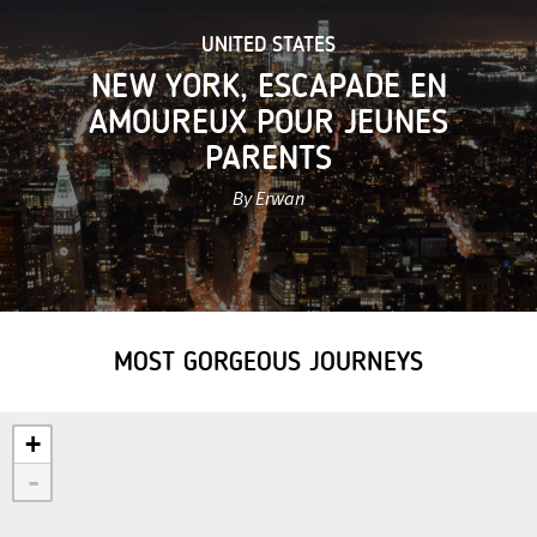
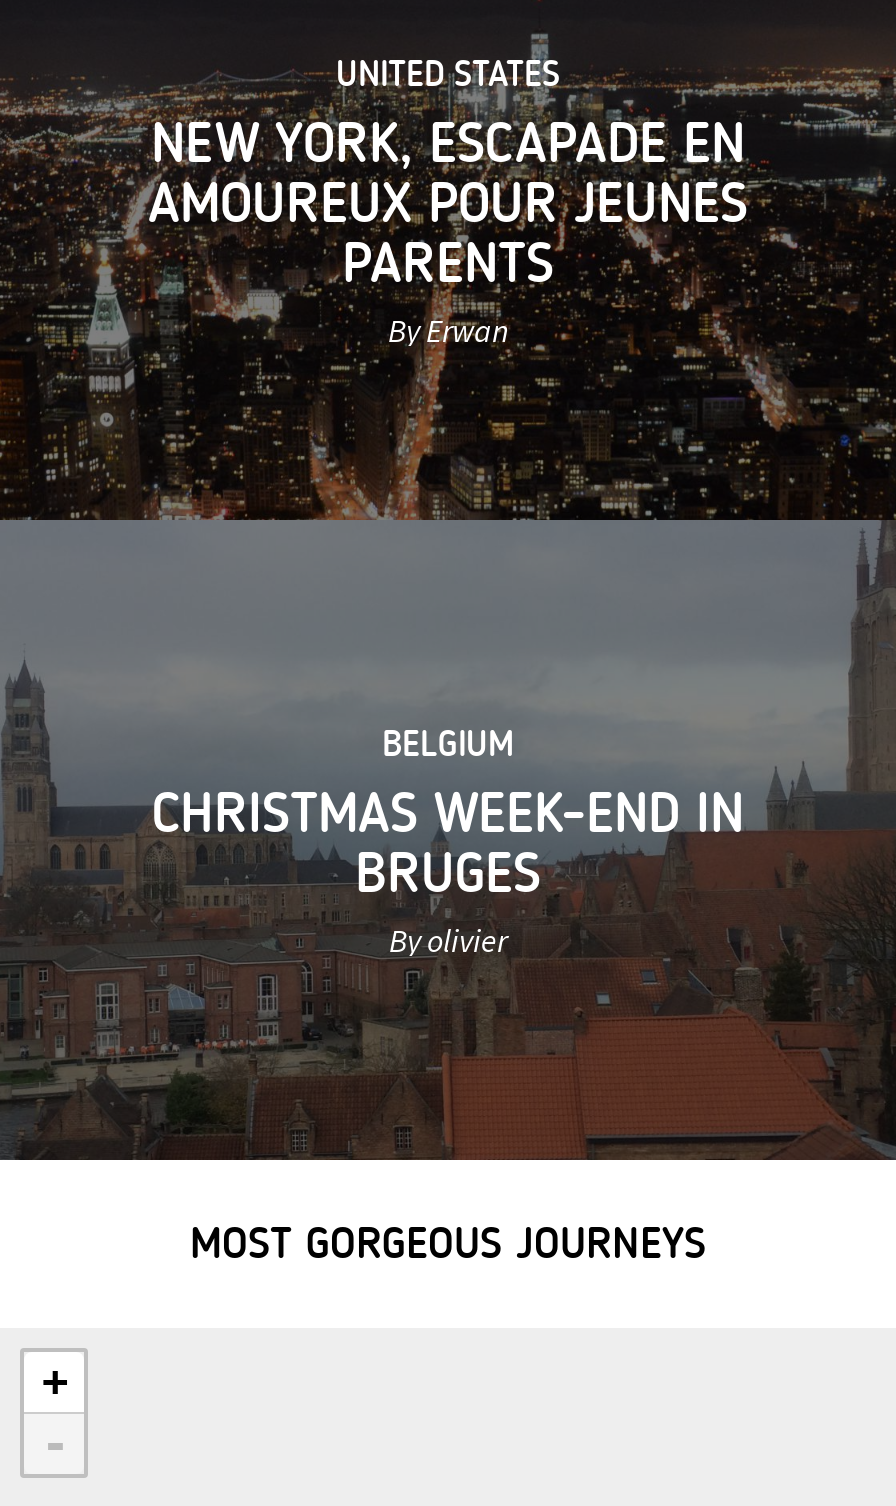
none -> [6,520,890,1160] [image] | BELGIUM | CHRISTMAS WEEK-END IN | BRUGES | By olivier

